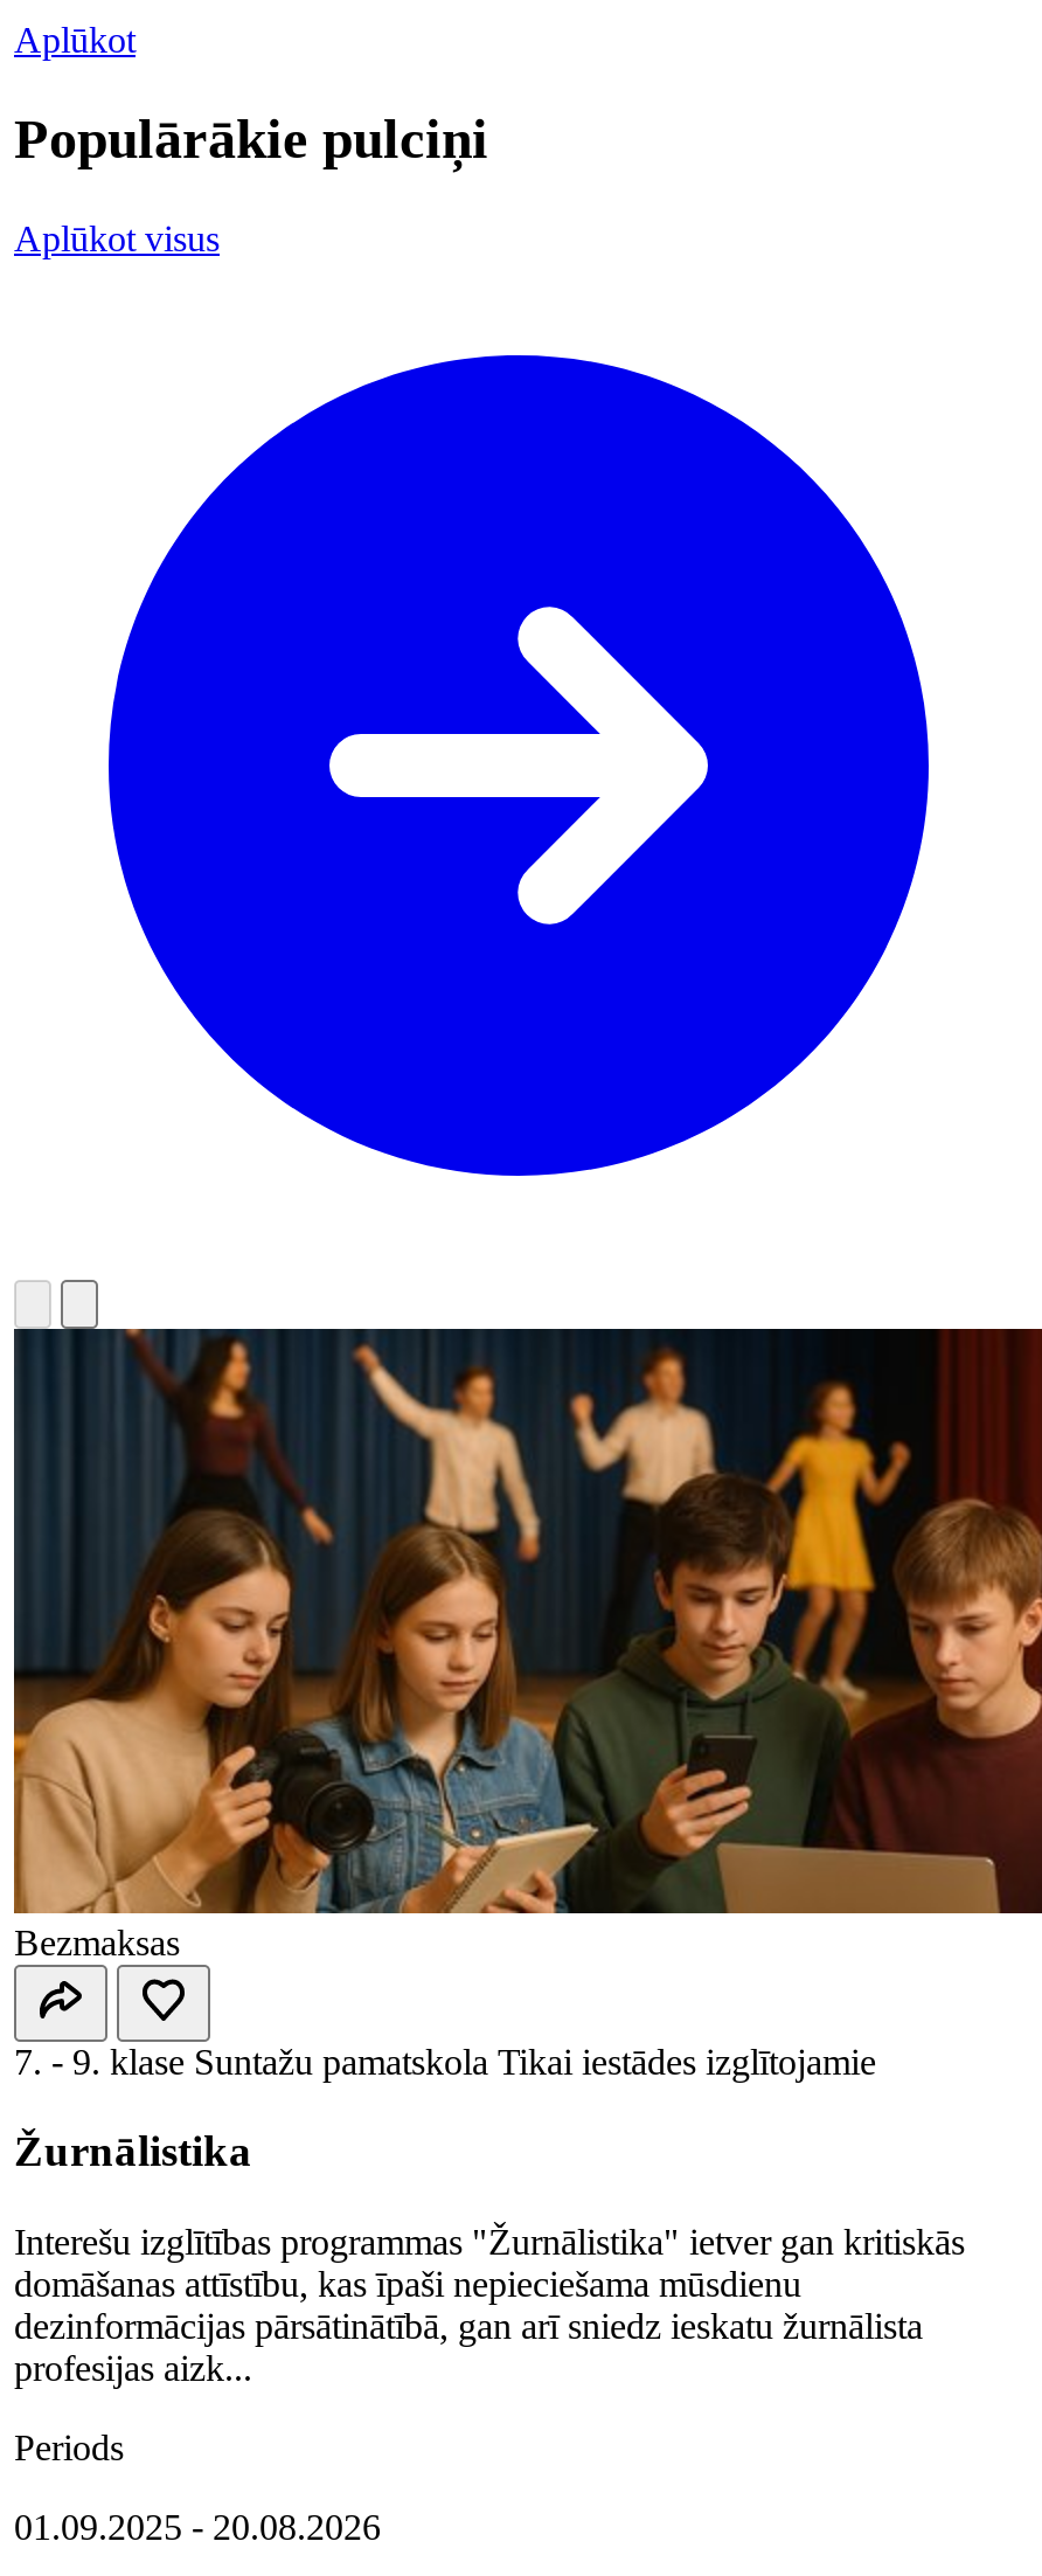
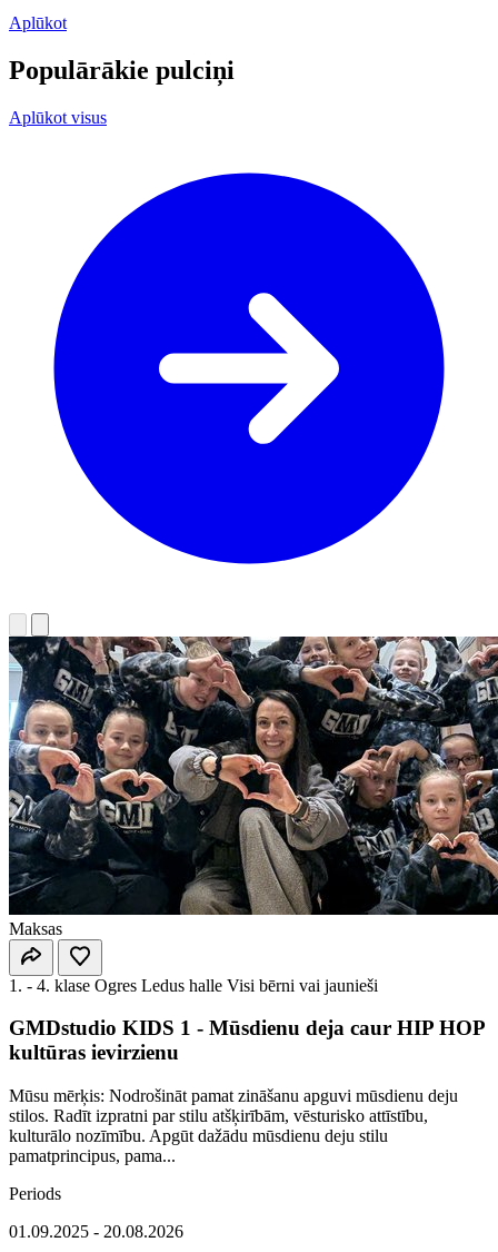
[12,1327,1035,1961] [image] | Bezmaksas -> [8,635,495,938] [image] | Maksas
[14,2041,876,2081] 7. - 9. klase Suntažu pamatskola Tikai iestādes izglītojamie -> [9,976,378,994] 1. - 4. klase Ogres Ledus halle Visi bērni vai jaunieši
[14,2127,252,2176] Žurnālistika -> [9,1016,485,1064] GMDstudio KIDS 1 - Mūsdienu deja caur HIP HOP | kultūras ievirzienu
[14,2222,965,2388] Interešu izglītības programmas "Žurnālistika" ietver gan kritiskās | domāšanas attīstību, kas īpaši nepieciešama mūsdienu | dezinformācijas pārsātinātībā, gan arī sniedz ieskatu žurnālista | profesijas aizk... -> [9,1086,458,1165] Mūsu mērķis: Nodrošināt pamat zināšanu apguvi mūsdienu deju | stilos. Radīt izpratni par stilu atšķirībām, vēsturisko attīstību, | kulturālo nozīmību. Apgūt dažādu mūsdienu deju stilu | pamatprincipus, pama...

